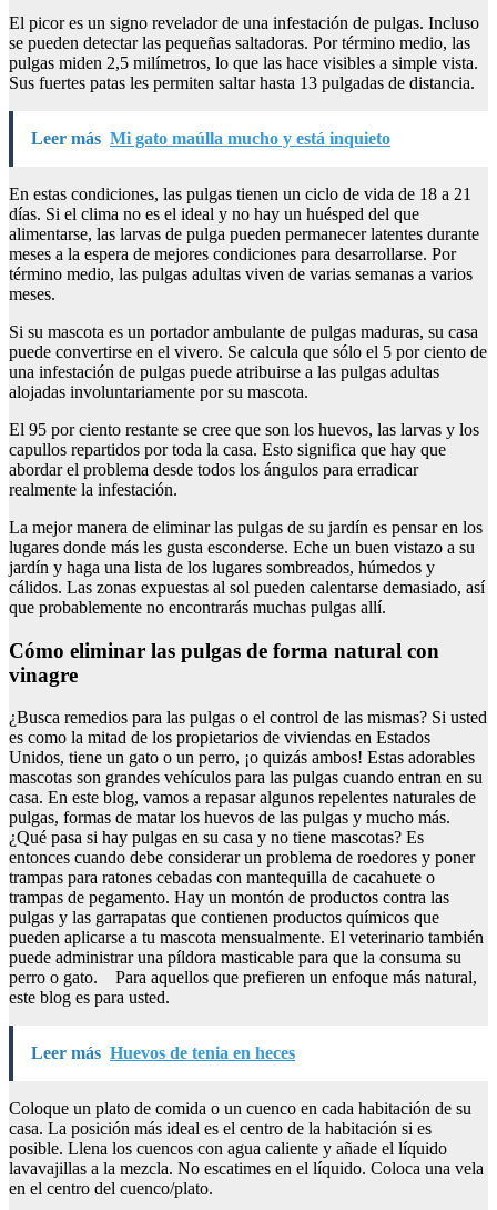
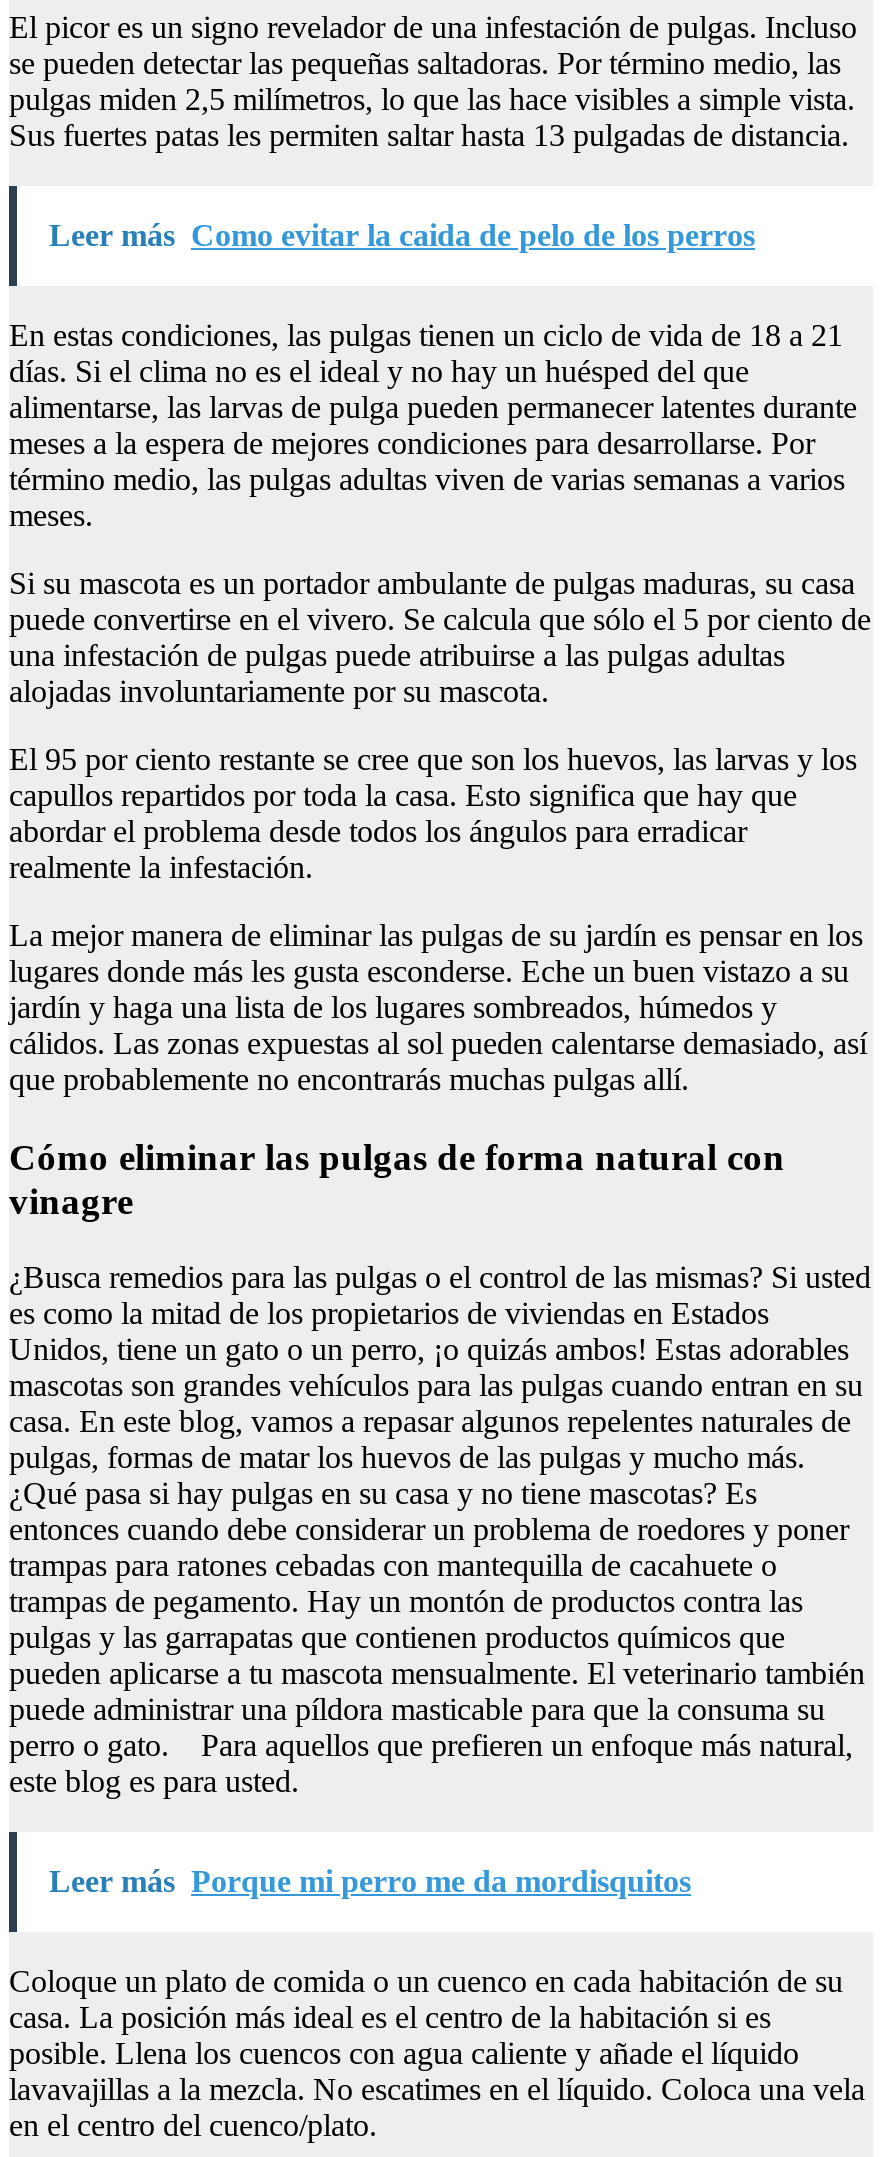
[31,129,390,148] Leer más Mi gato maúlla mucho y está inquieto -> [49,218,755,252] Leer más Como evitar la caida de pelo de los perros
[31,1044,295,1062] Leer más Huevos de tenia en heces -> [49,1864,691,1898] Leer más Porque mi perro me da mordisquitos

